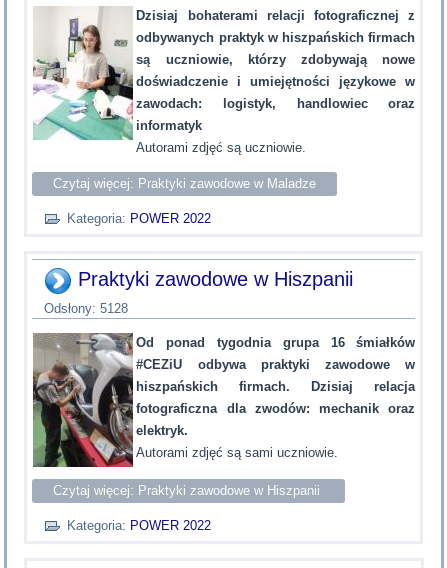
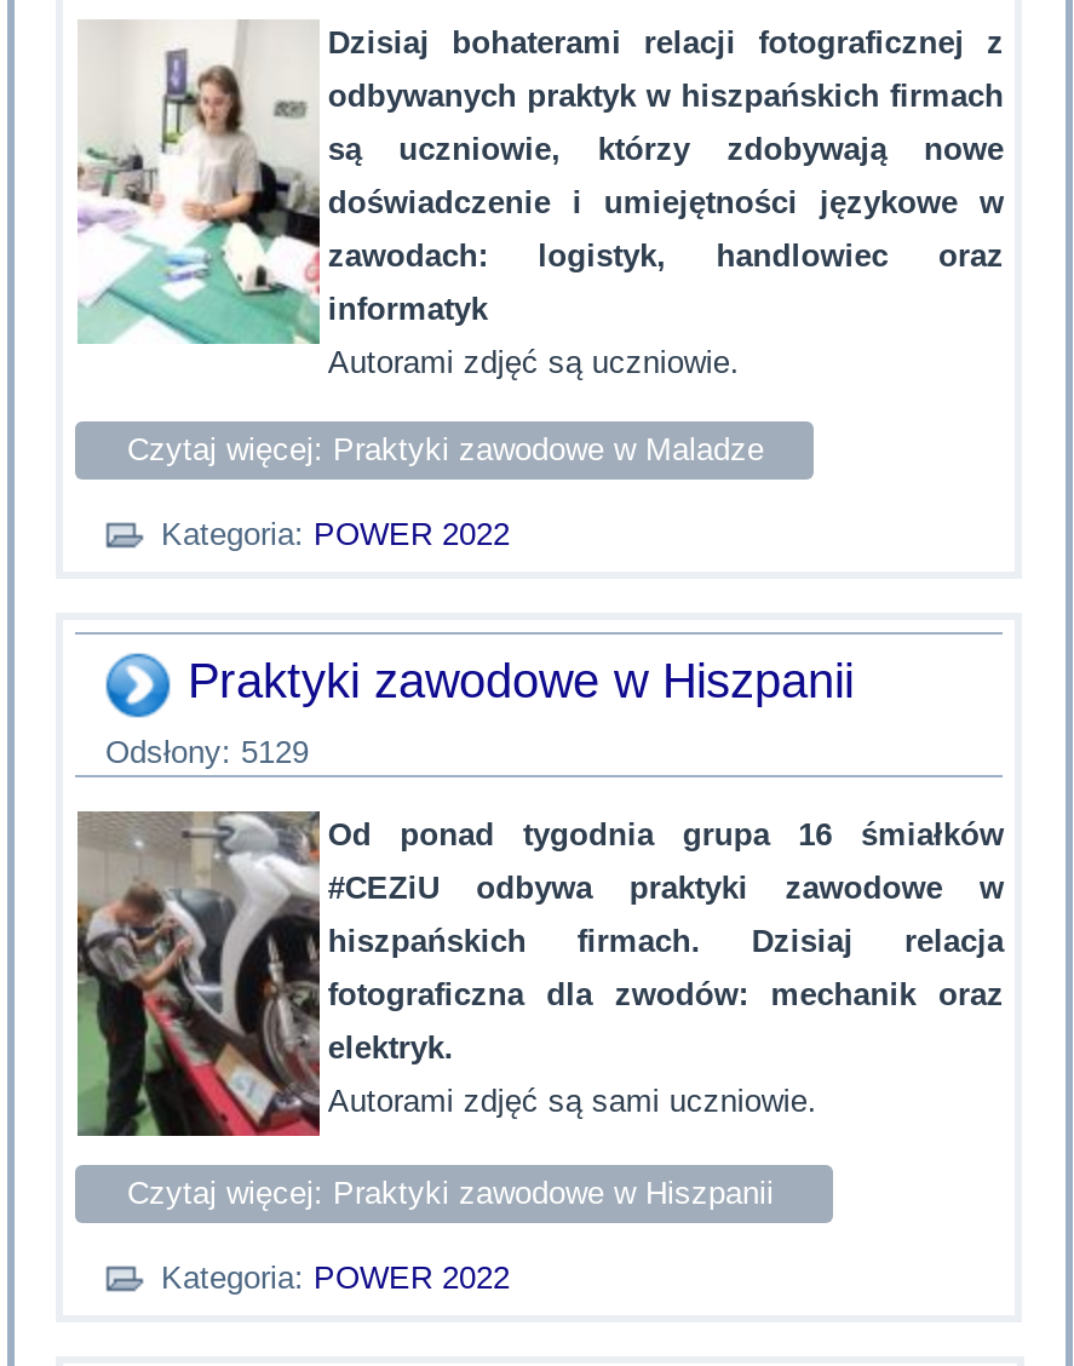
[44,301,128,316] Odsłony: 5128 -> [105,735,309,771] Odsłony: 5129

